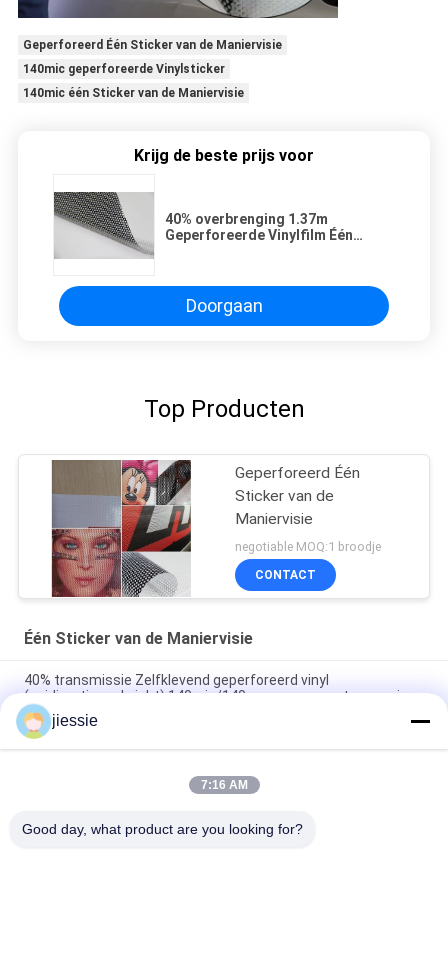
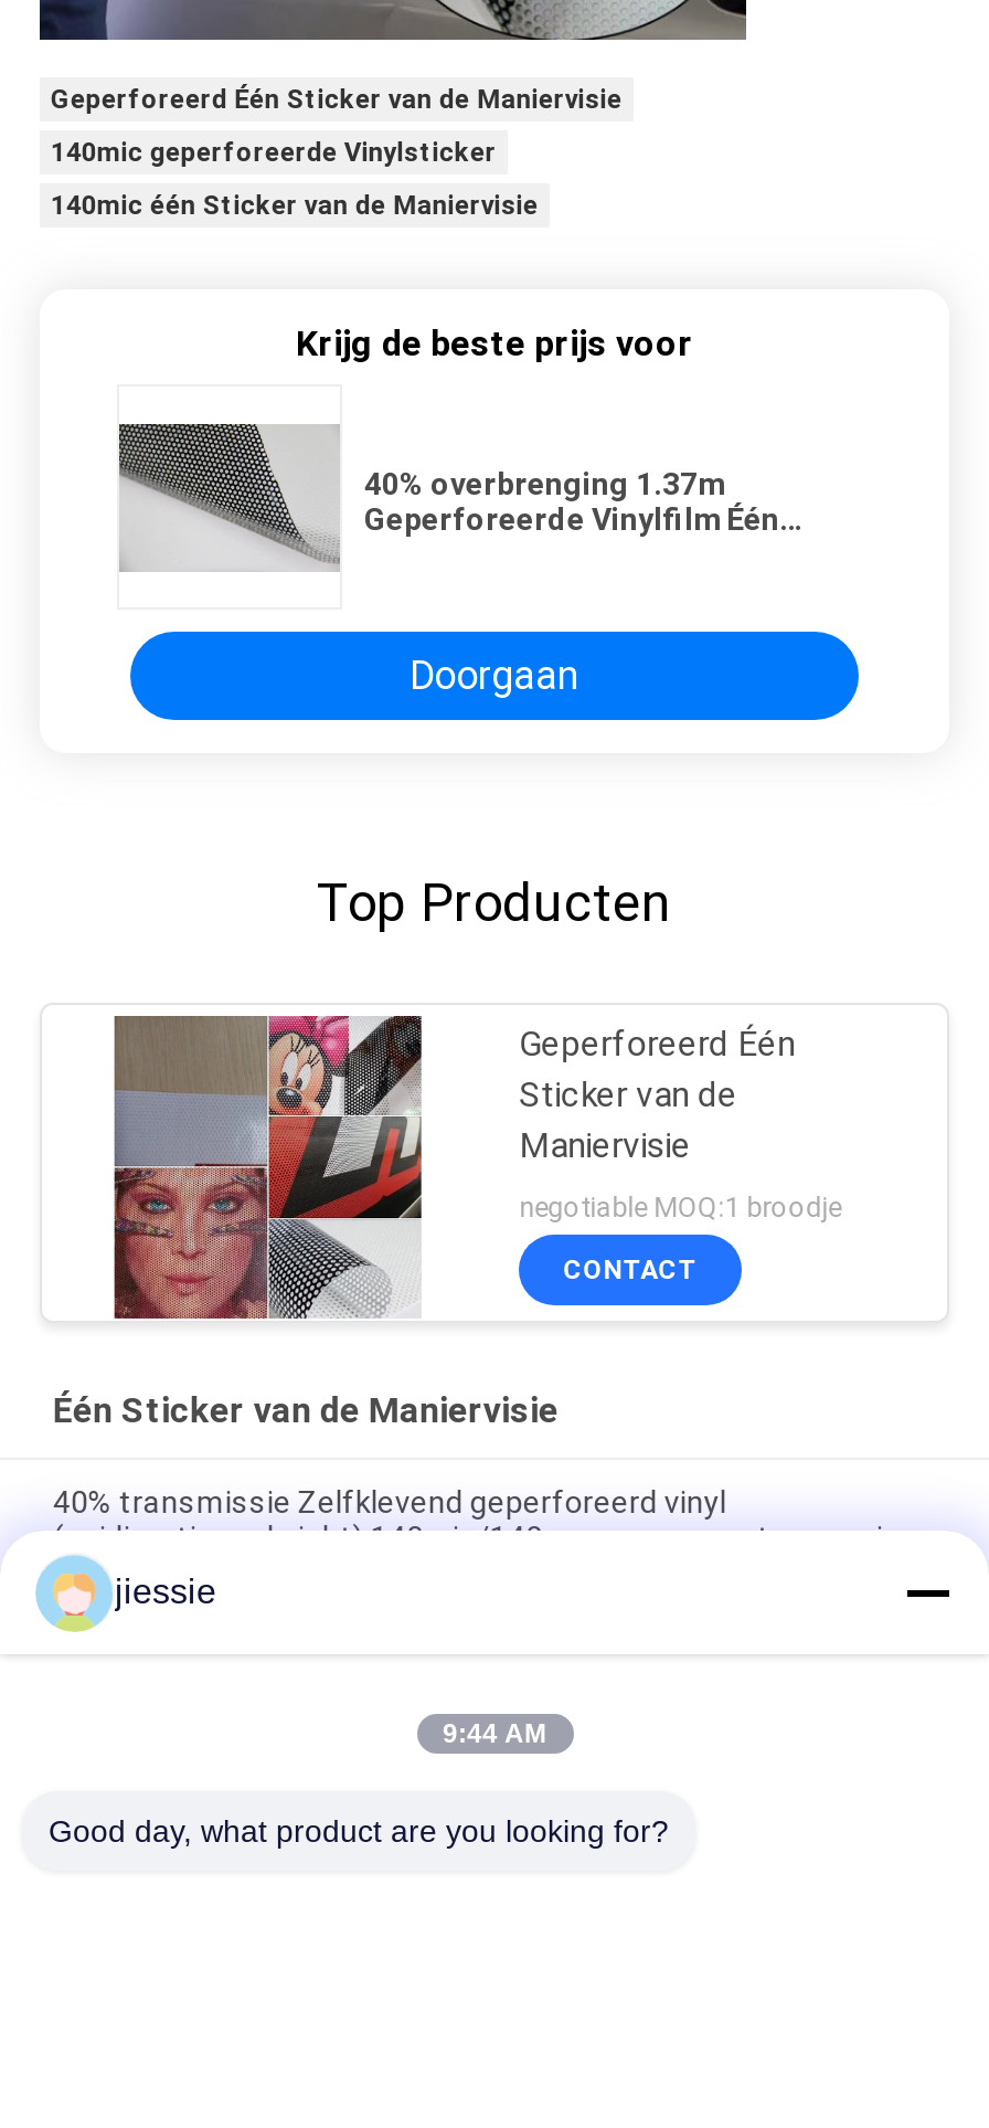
[200,778,247,792] 7:16 AM -> [443,1718,546,1749] 9:44 AM

